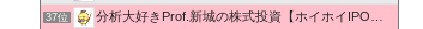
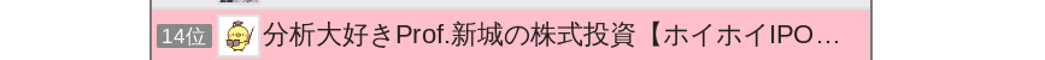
[46,12,68,23] 37位 -> [162,24,207,48] 14位

